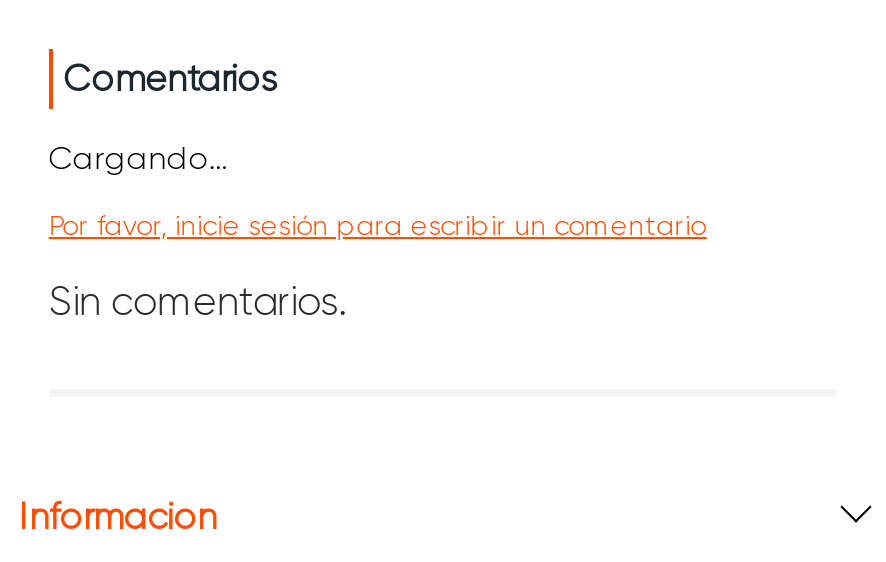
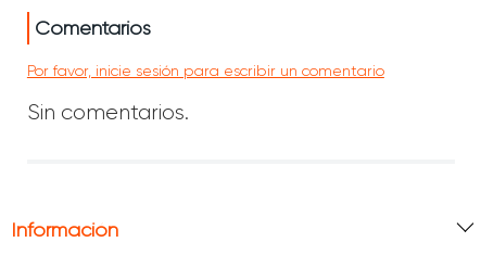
[49,139,227,177] Cargando… -> none

